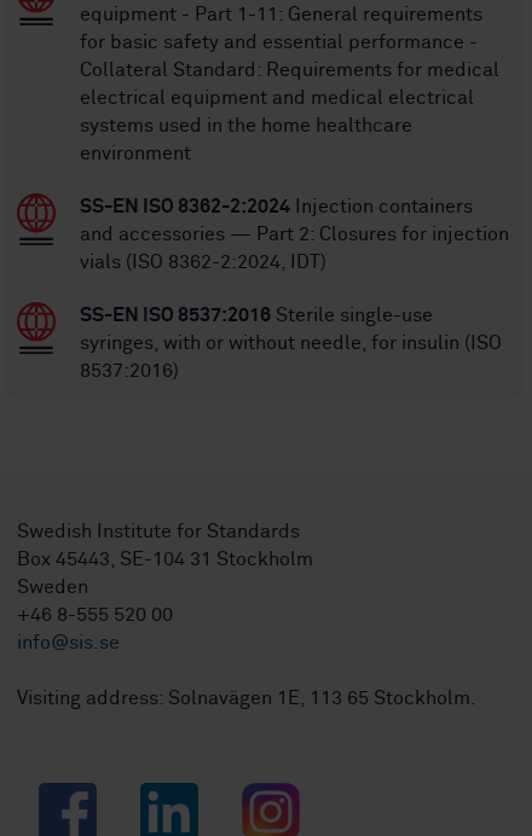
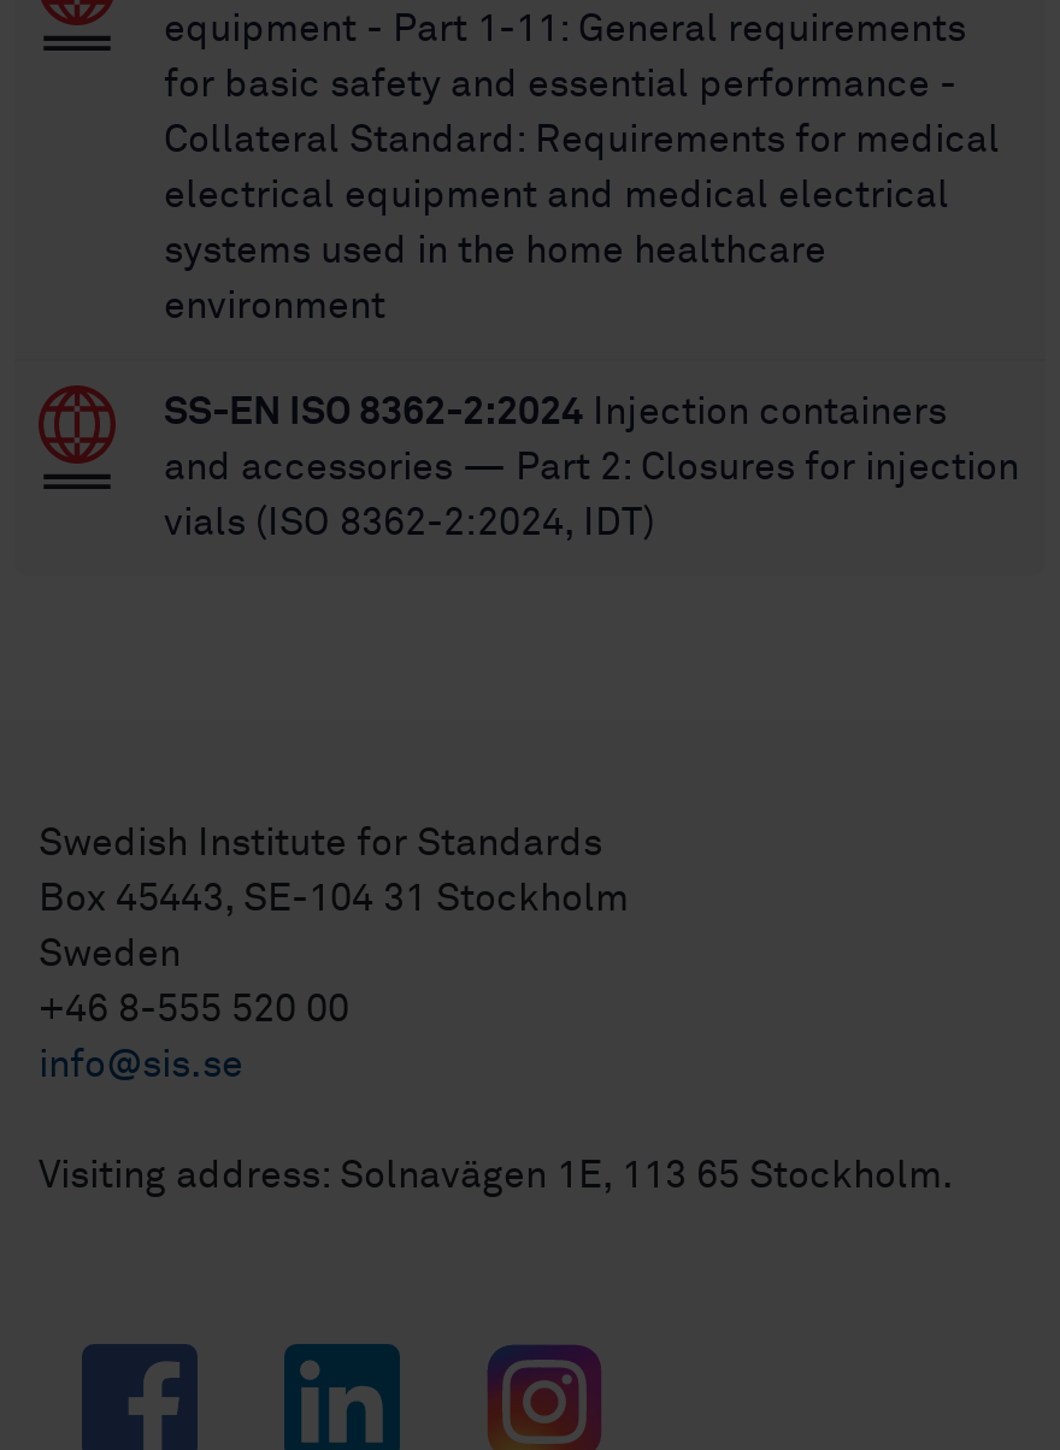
[80,306,502,381] SS-EN ISO 8537:2016 Sterile single-use | syringes, with or without needle, for insulin (ISO | 8537:2016) -> none

